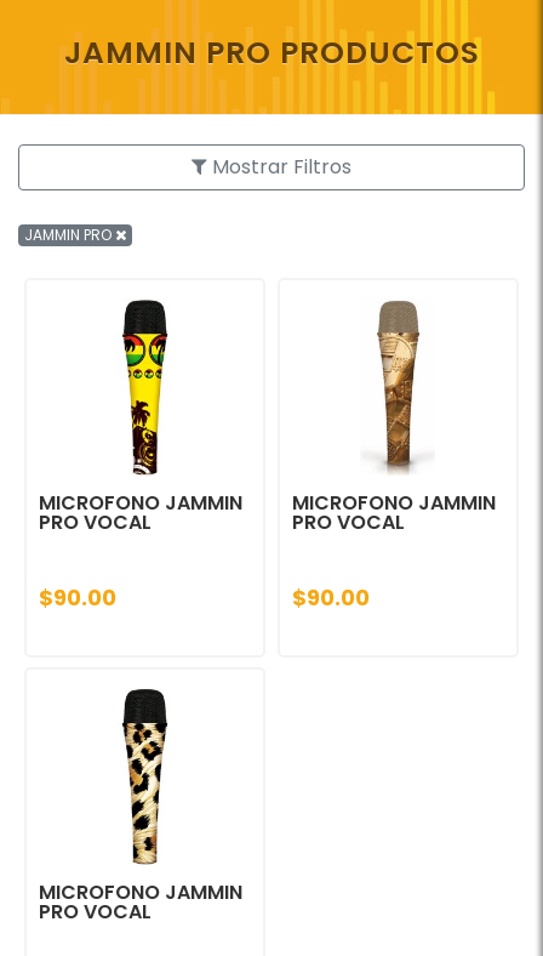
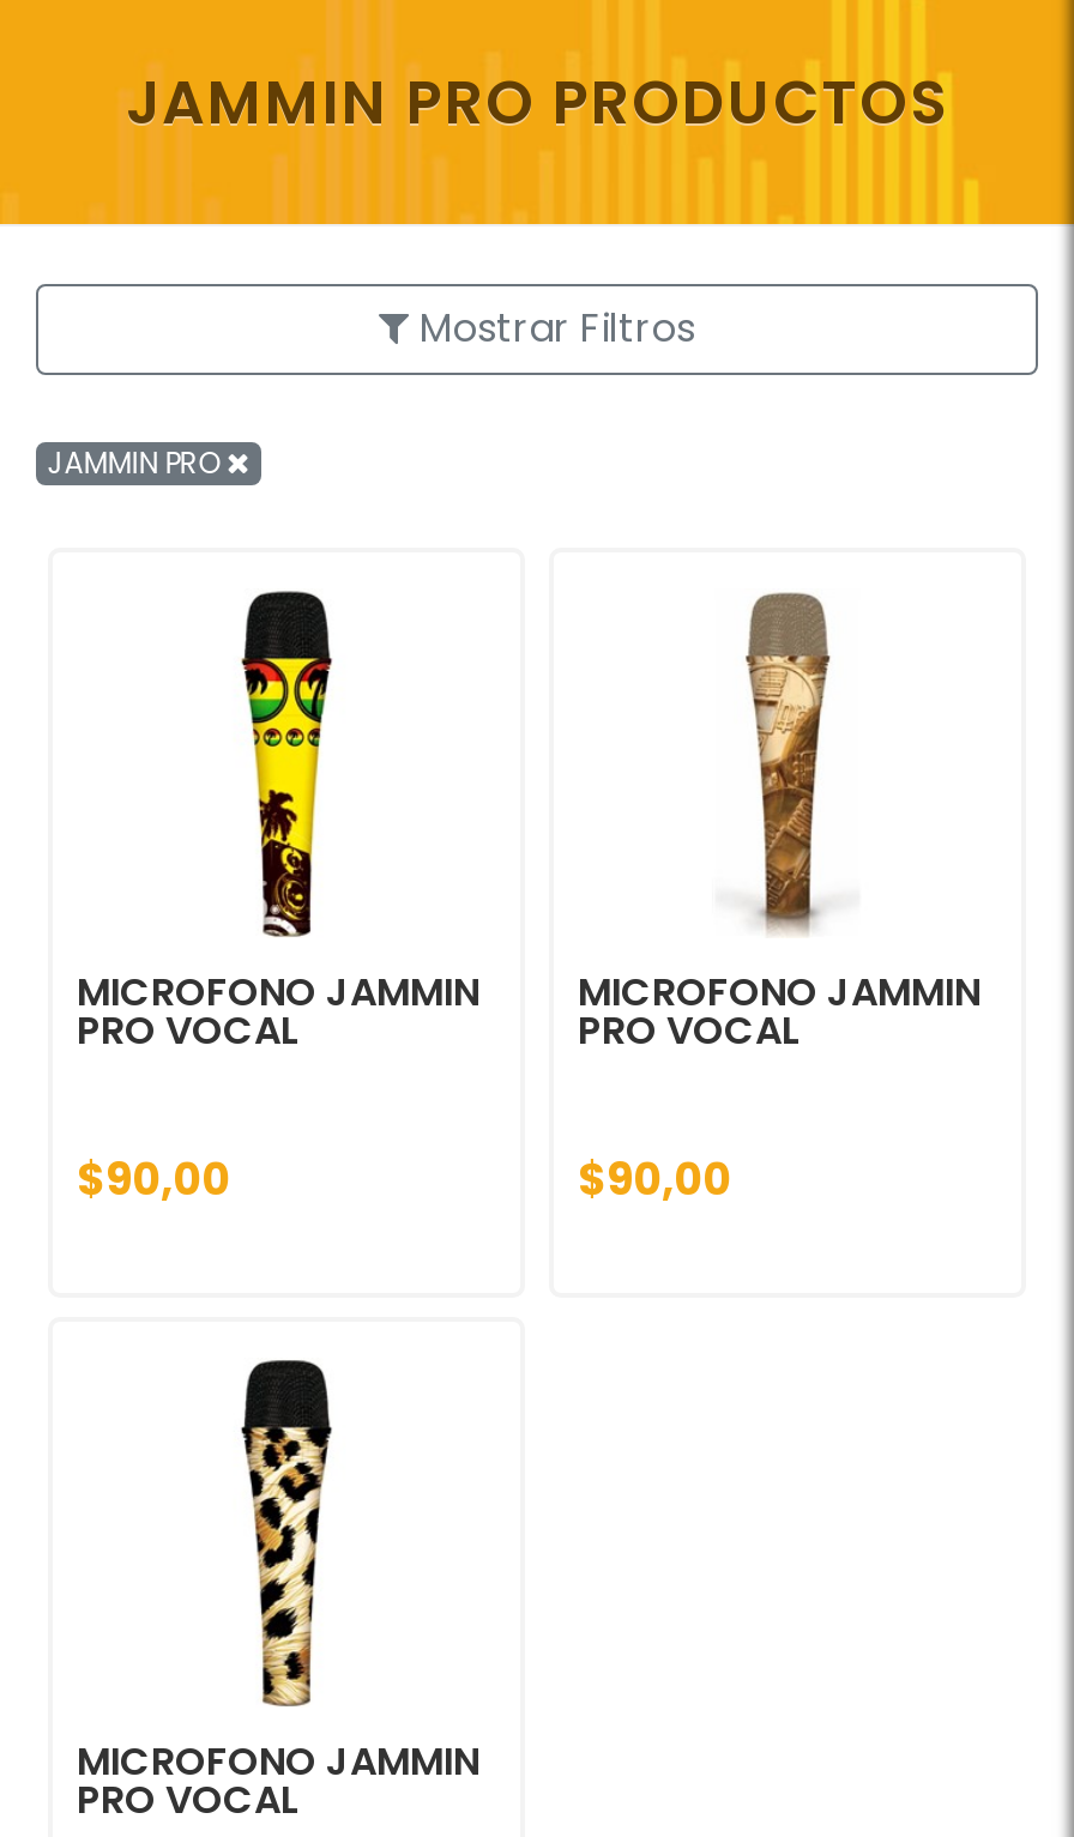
[39,582,116,612] $90.00 -> [77,1149,230,1209] $90,00
[292,582,370,612] $90.00 -> [578,1149,731,1209] $90,00

